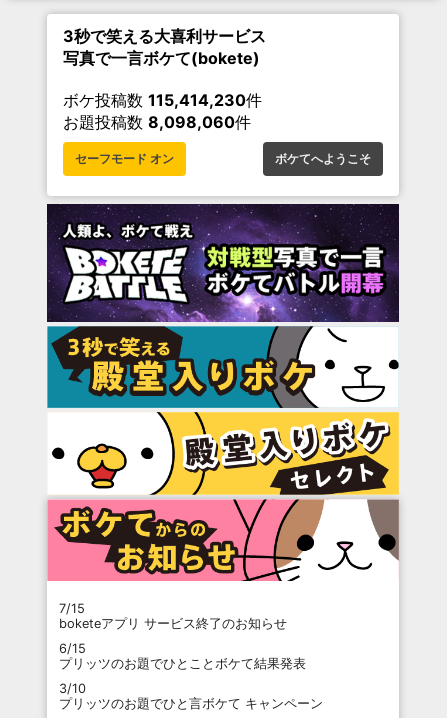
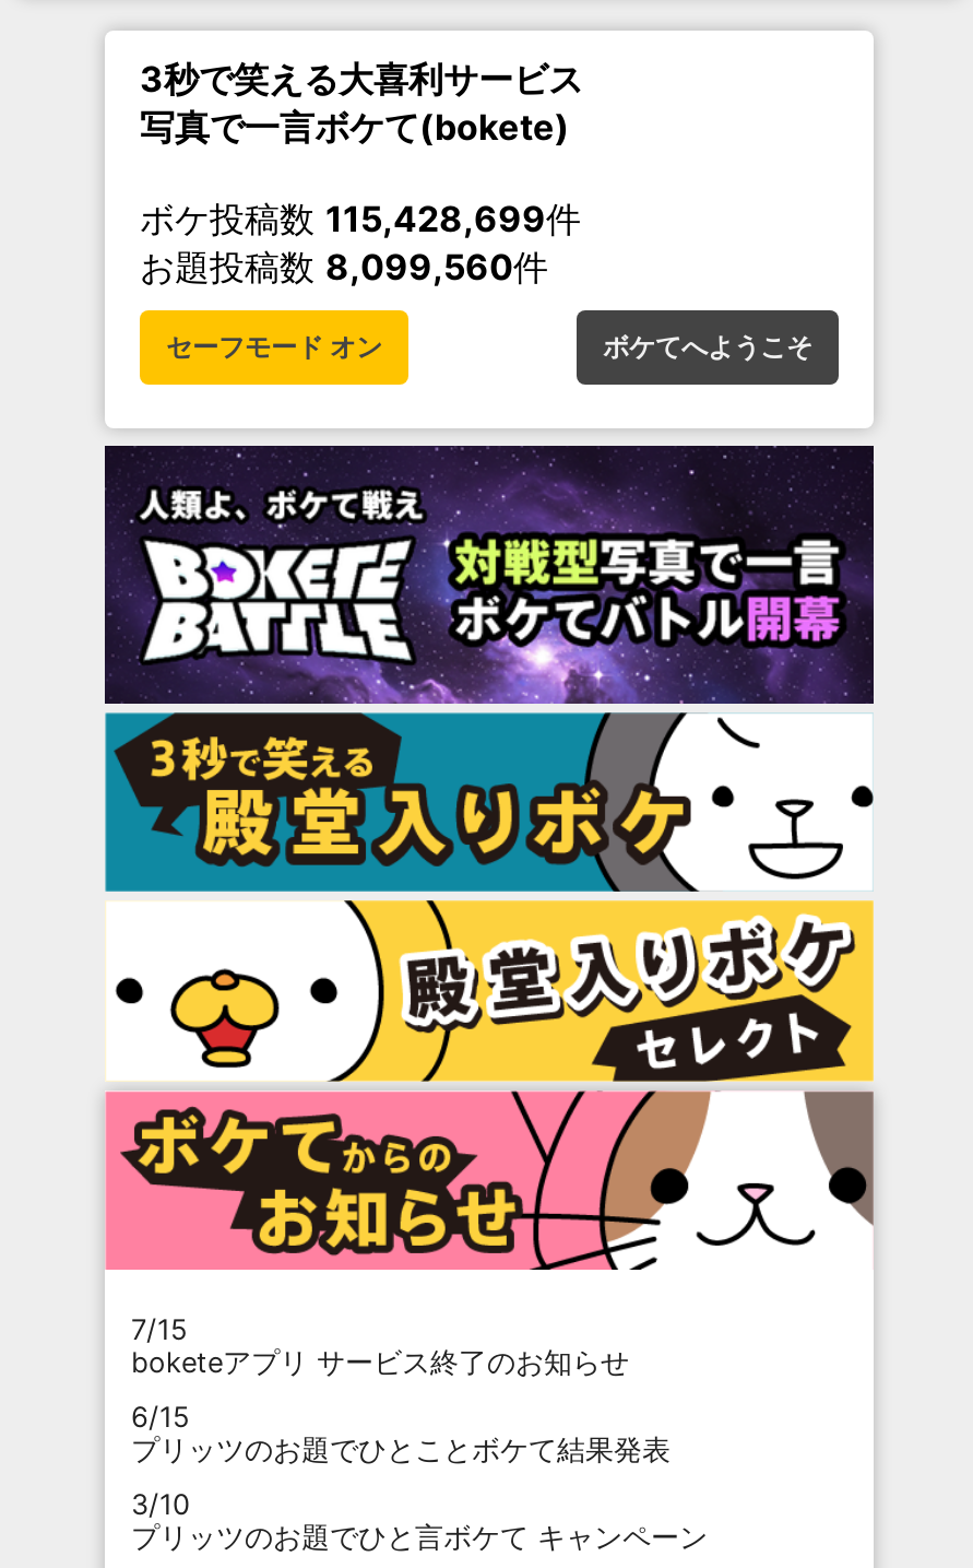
[63,90,262,110] ボケ投稿数115,414,230件 -> [140,198,581,241] ボケ投稿数115,428,699件
[63,112,251,132] お題投稿数8,098,060件 -> [140,246,548,289] お題投稿数8,099,560件

